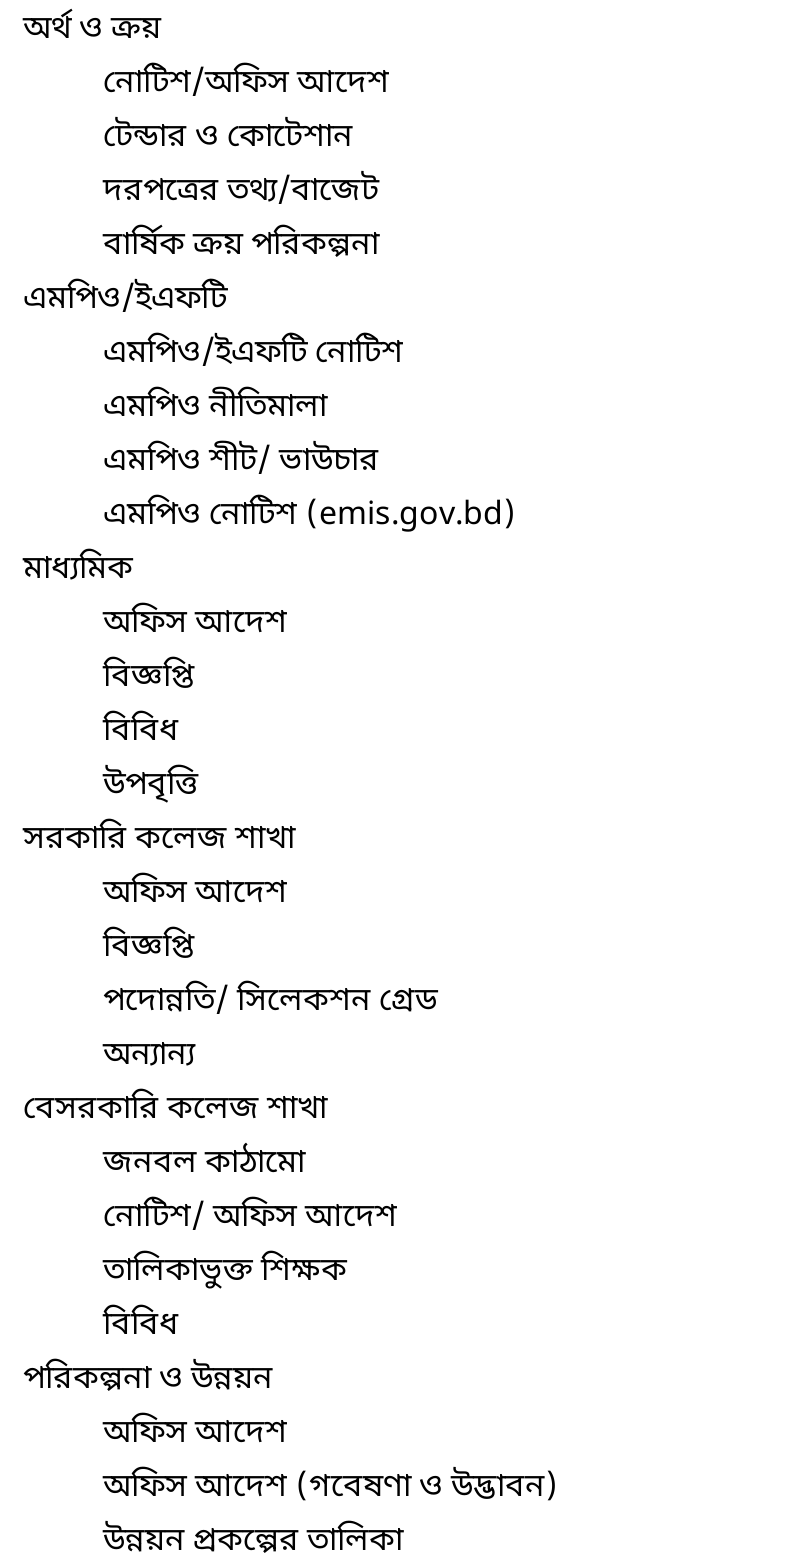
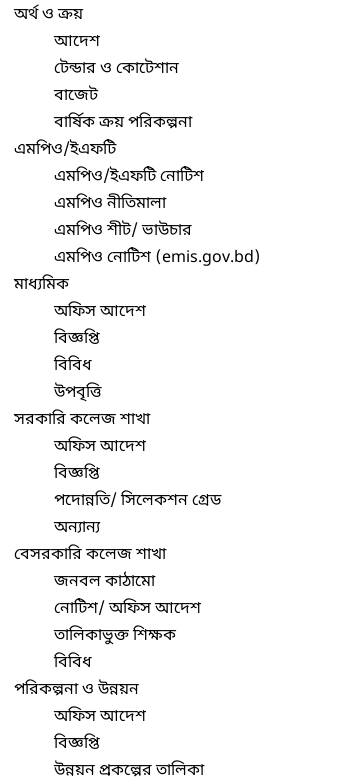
[103,61,389,105] নোটিশ/অফিস আদেশ -> [54,31,100,53] আদেশ
[103,169,379,213] দরপত্রের তথ্য/বাজেট -> [54,85,98,107] বাজেট
[103,1465,559,1509] অফিস আদেশ (গবেষণা ও উদ্ভাবন) -> [54,733,100,755] বিজ্ঞপ্তি

